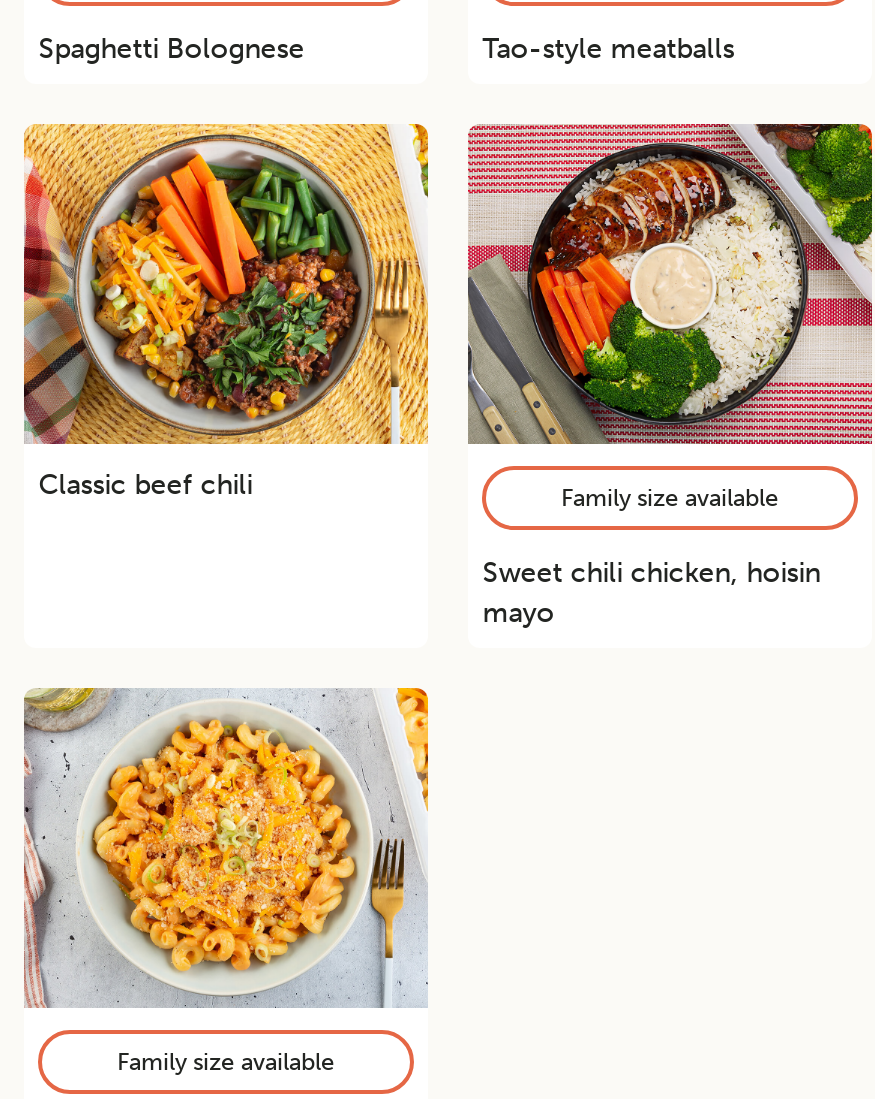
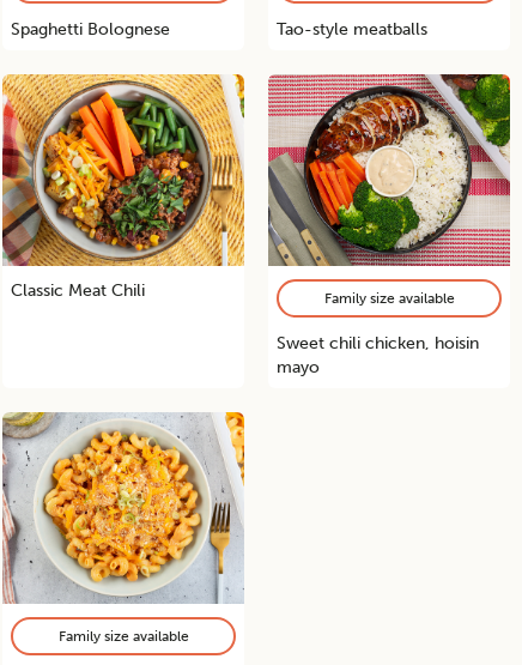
[38,468,252,502] Classic beef chili -> [11,280,145,301] Classic Meat Chili

